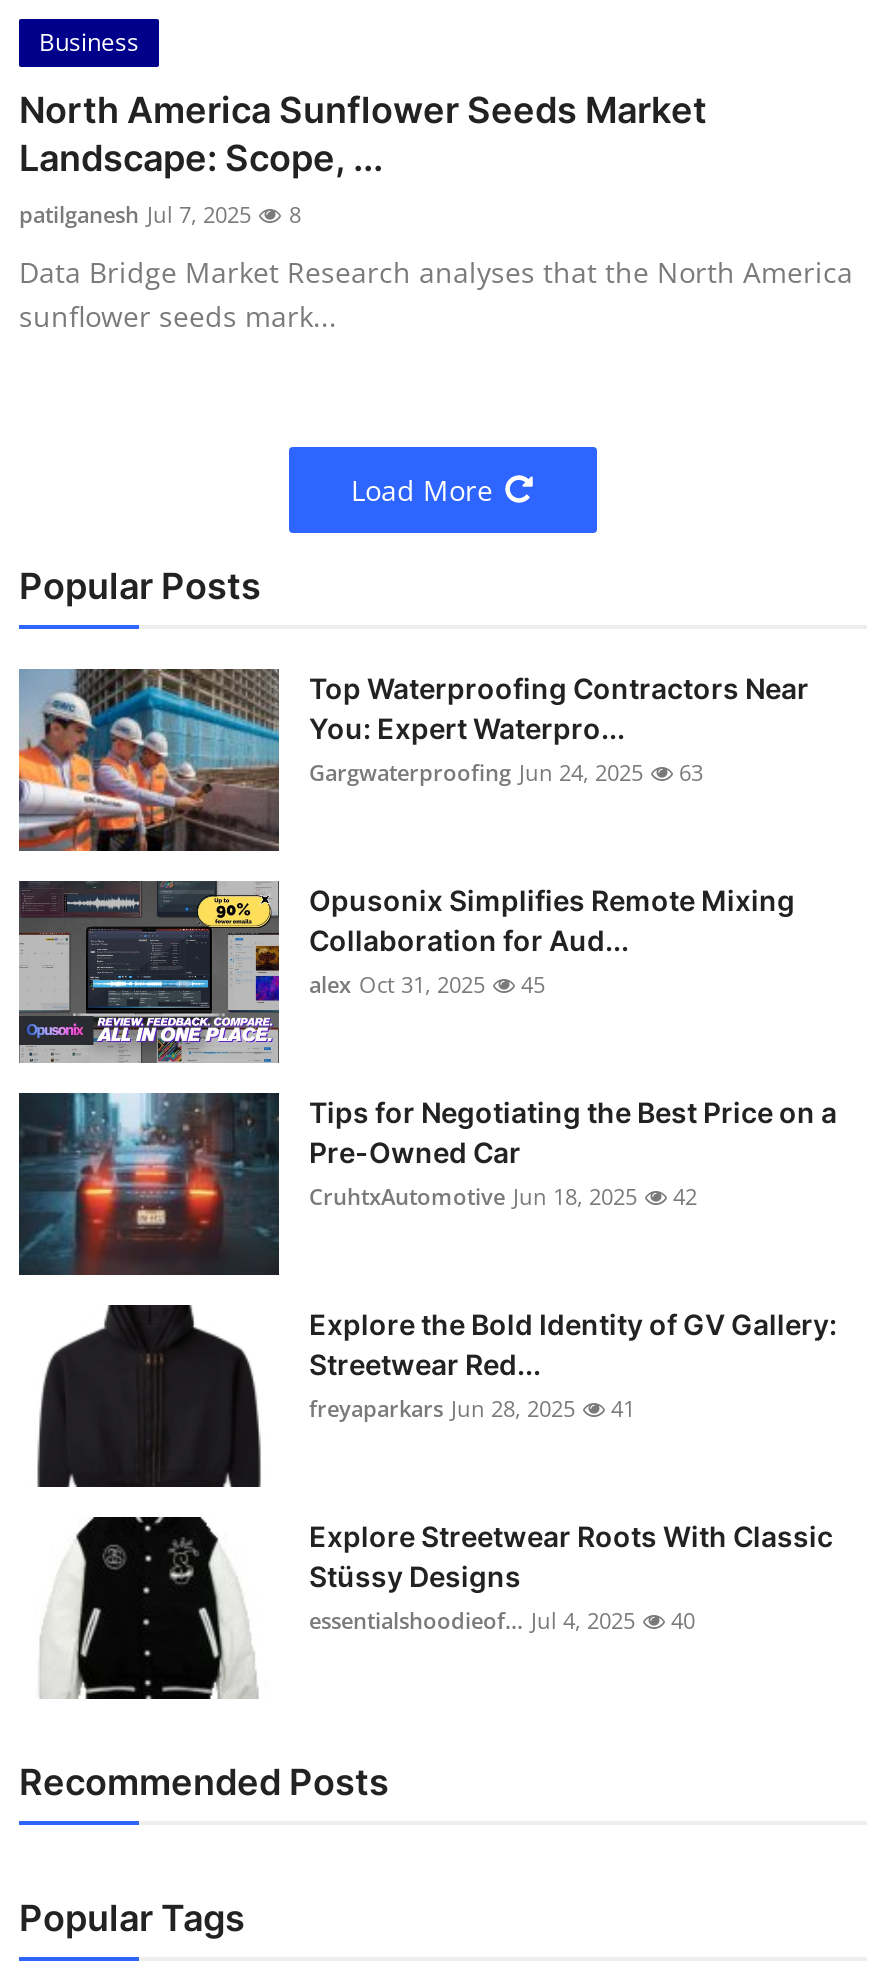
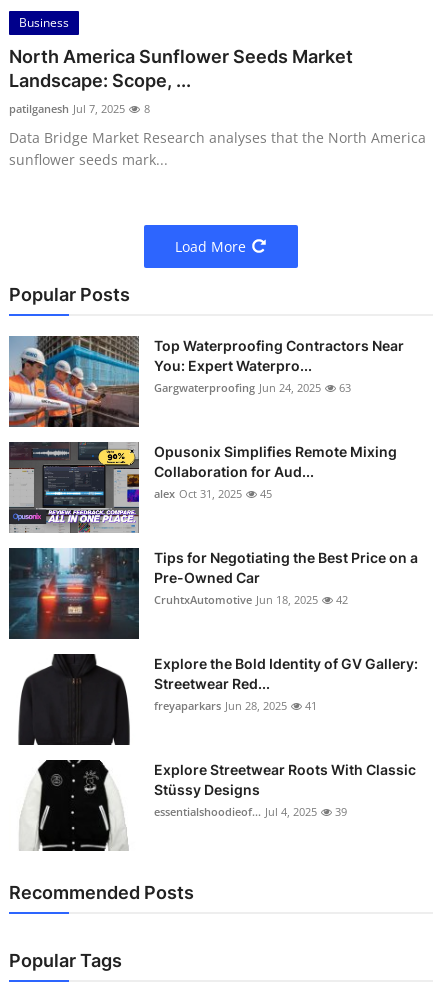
[309,1605,695,1635] essentialshoodieof... Jul 4, 2025 40 -> [154,804,347,819] essentialshoodieof... Jul 4, 2025 39

